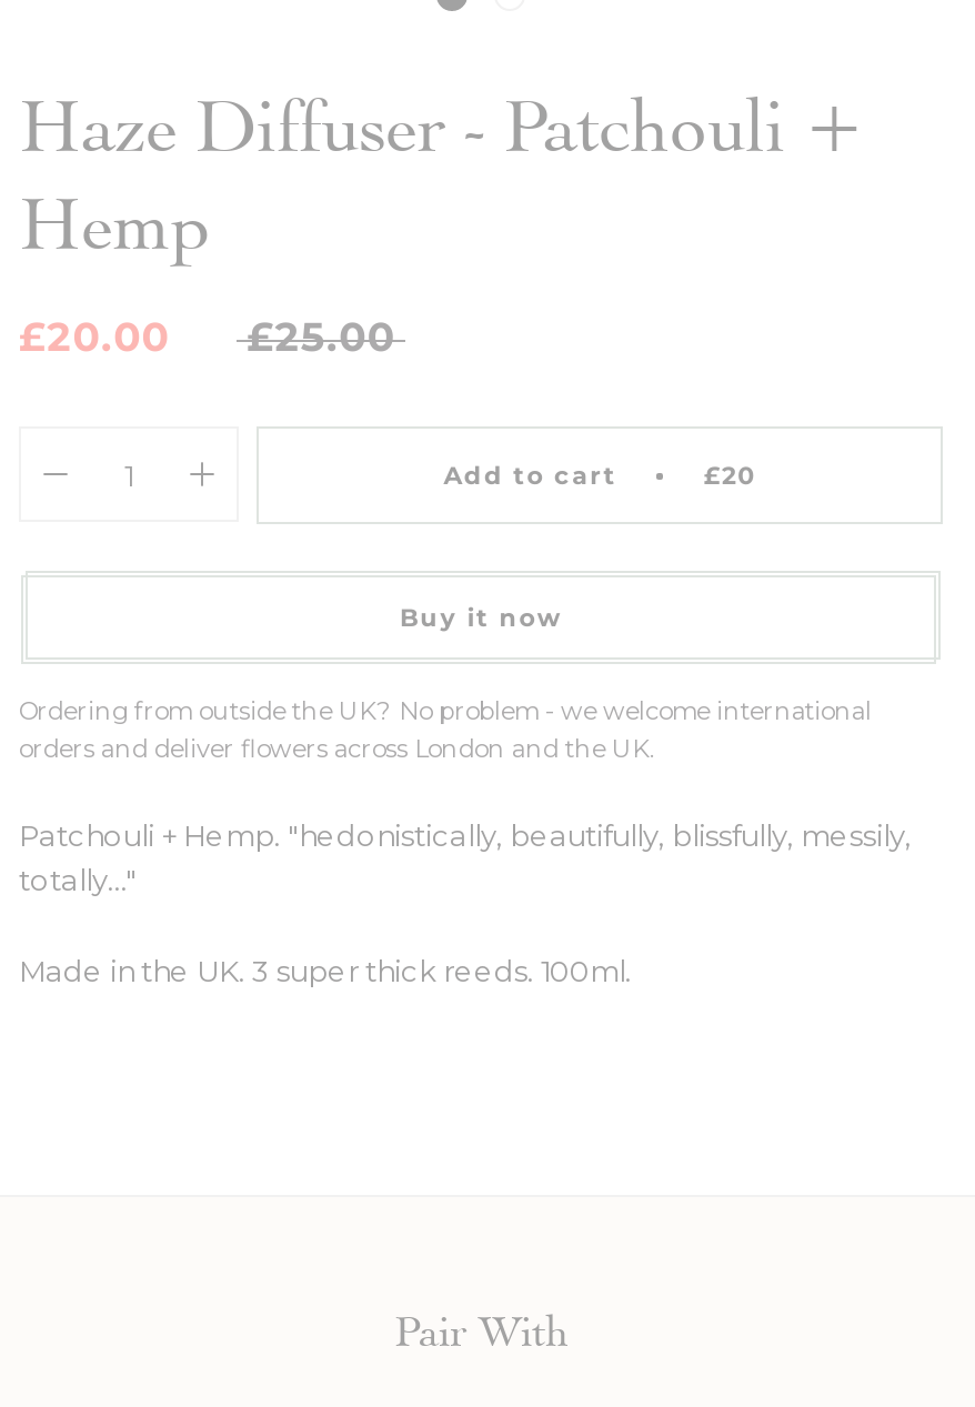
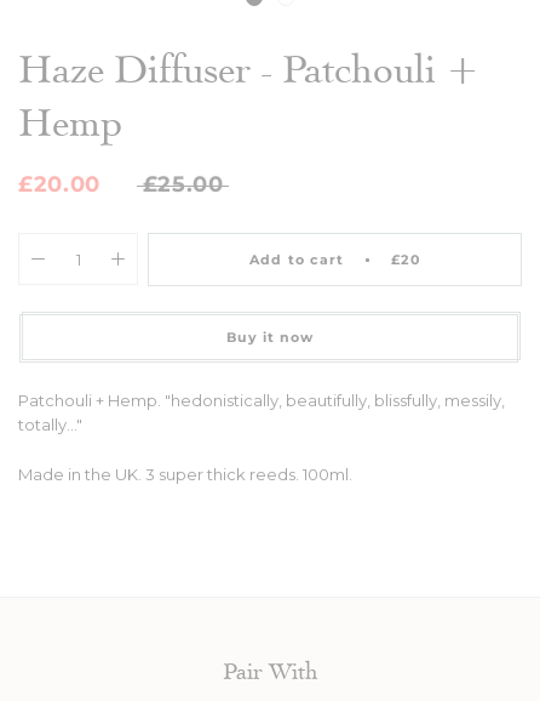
[19,695,872,764] Ordering from outside the UK? No problem - we welcome international | orders and deliver flowers across London and the UK. -> none

